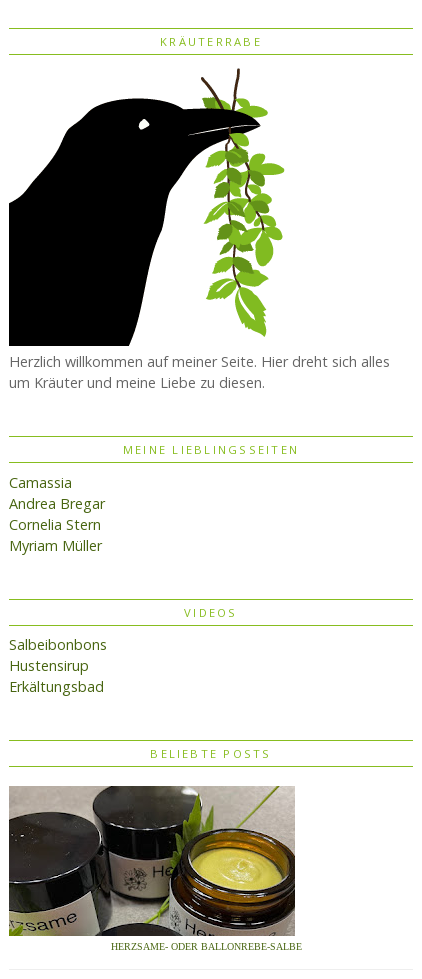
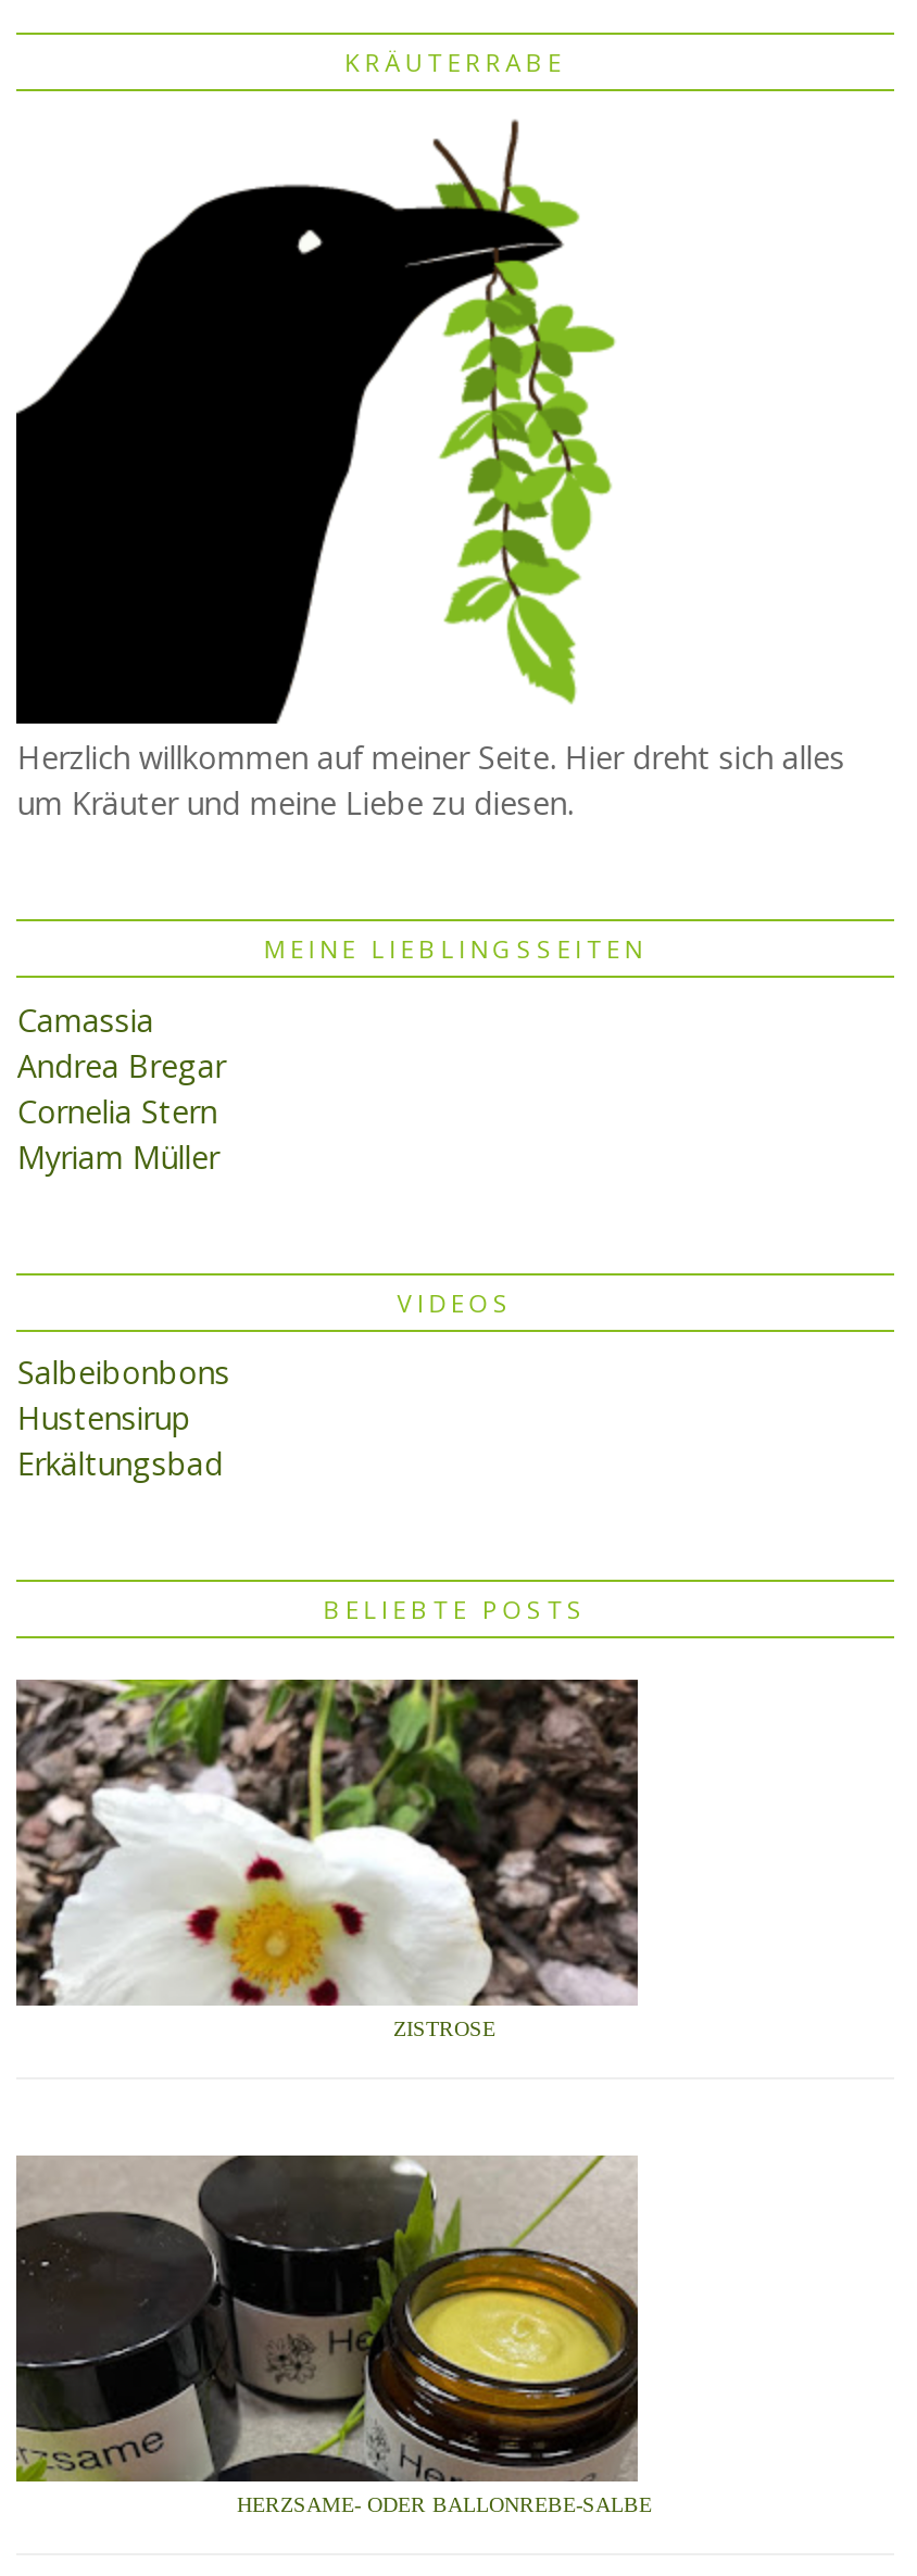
none -> [16,1677,640,2040] [image] | ZISTROSE

